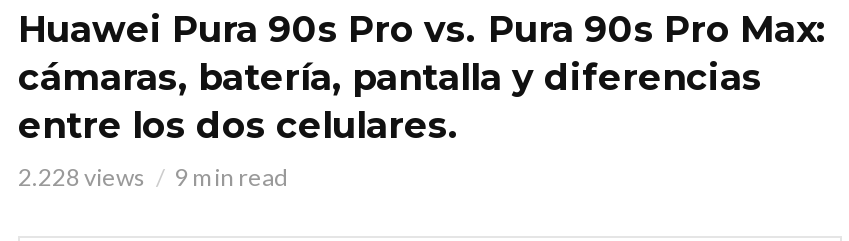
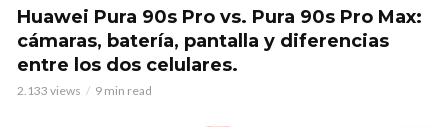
[18,163,288,193] 2.228 views 9 min read -> [17,82,152,97] 2.133 views 9 min read

